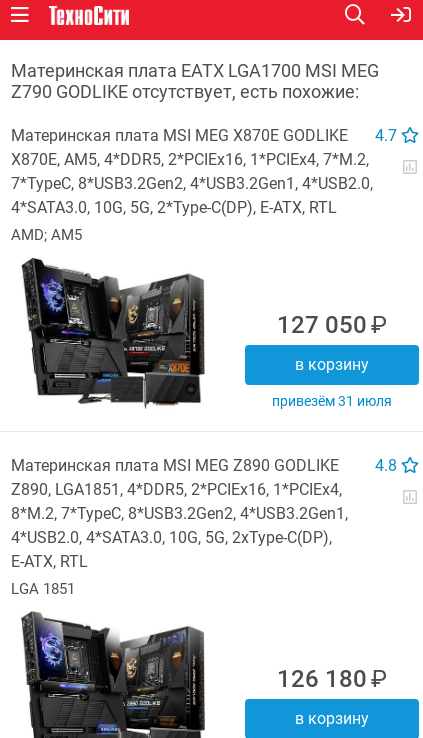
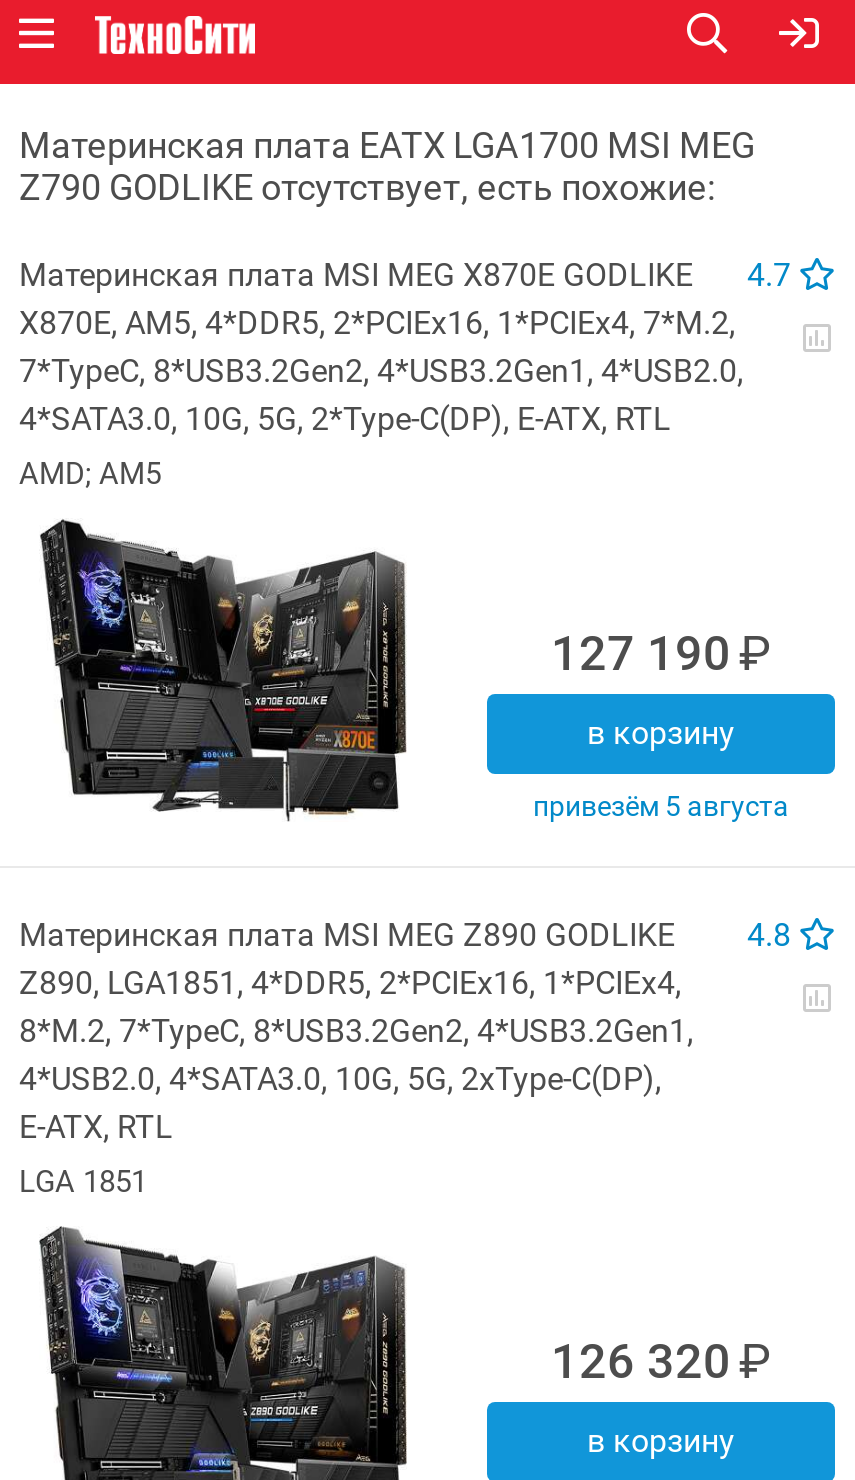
[277,311,367,339] 127 050 -> [551,626,731,682] 127 190
[280,393,392,409] Привезём 31 июля -> [549,790,789,822] Привезём 5 августа
[277,665,367,693] 126 180 -> [551,1334,731,1390] 126 320

